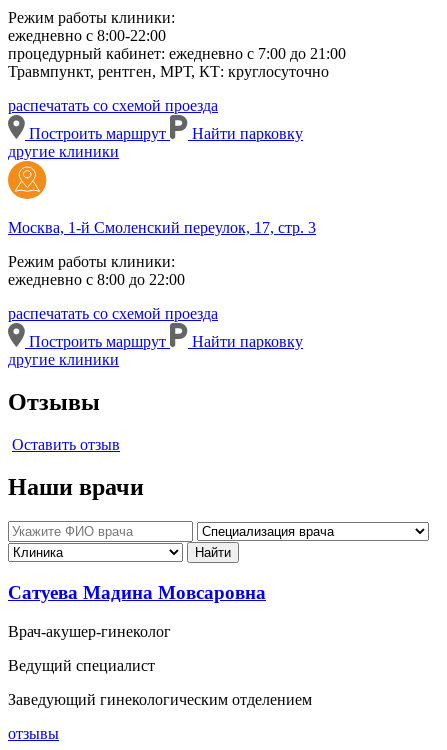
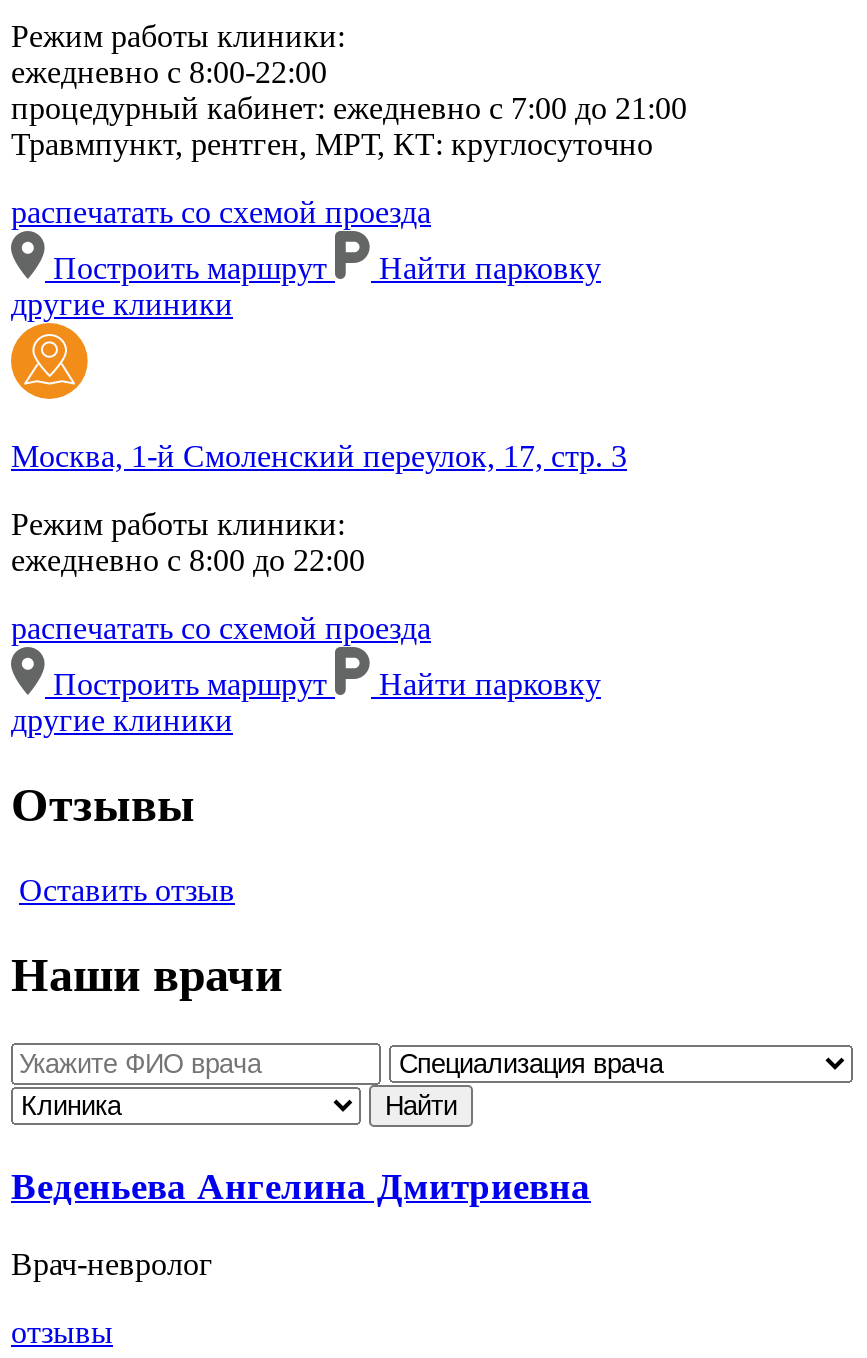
[8,582,312,707] Сатуева Мадина Мовсаровна | Врач-акушер-гинеколог | Ведущий специалист | Заведующий гинекологическим отделением -> [11,1165,591,1280] Веденьева Ангелина Дмитриевна | Врач-невролог

